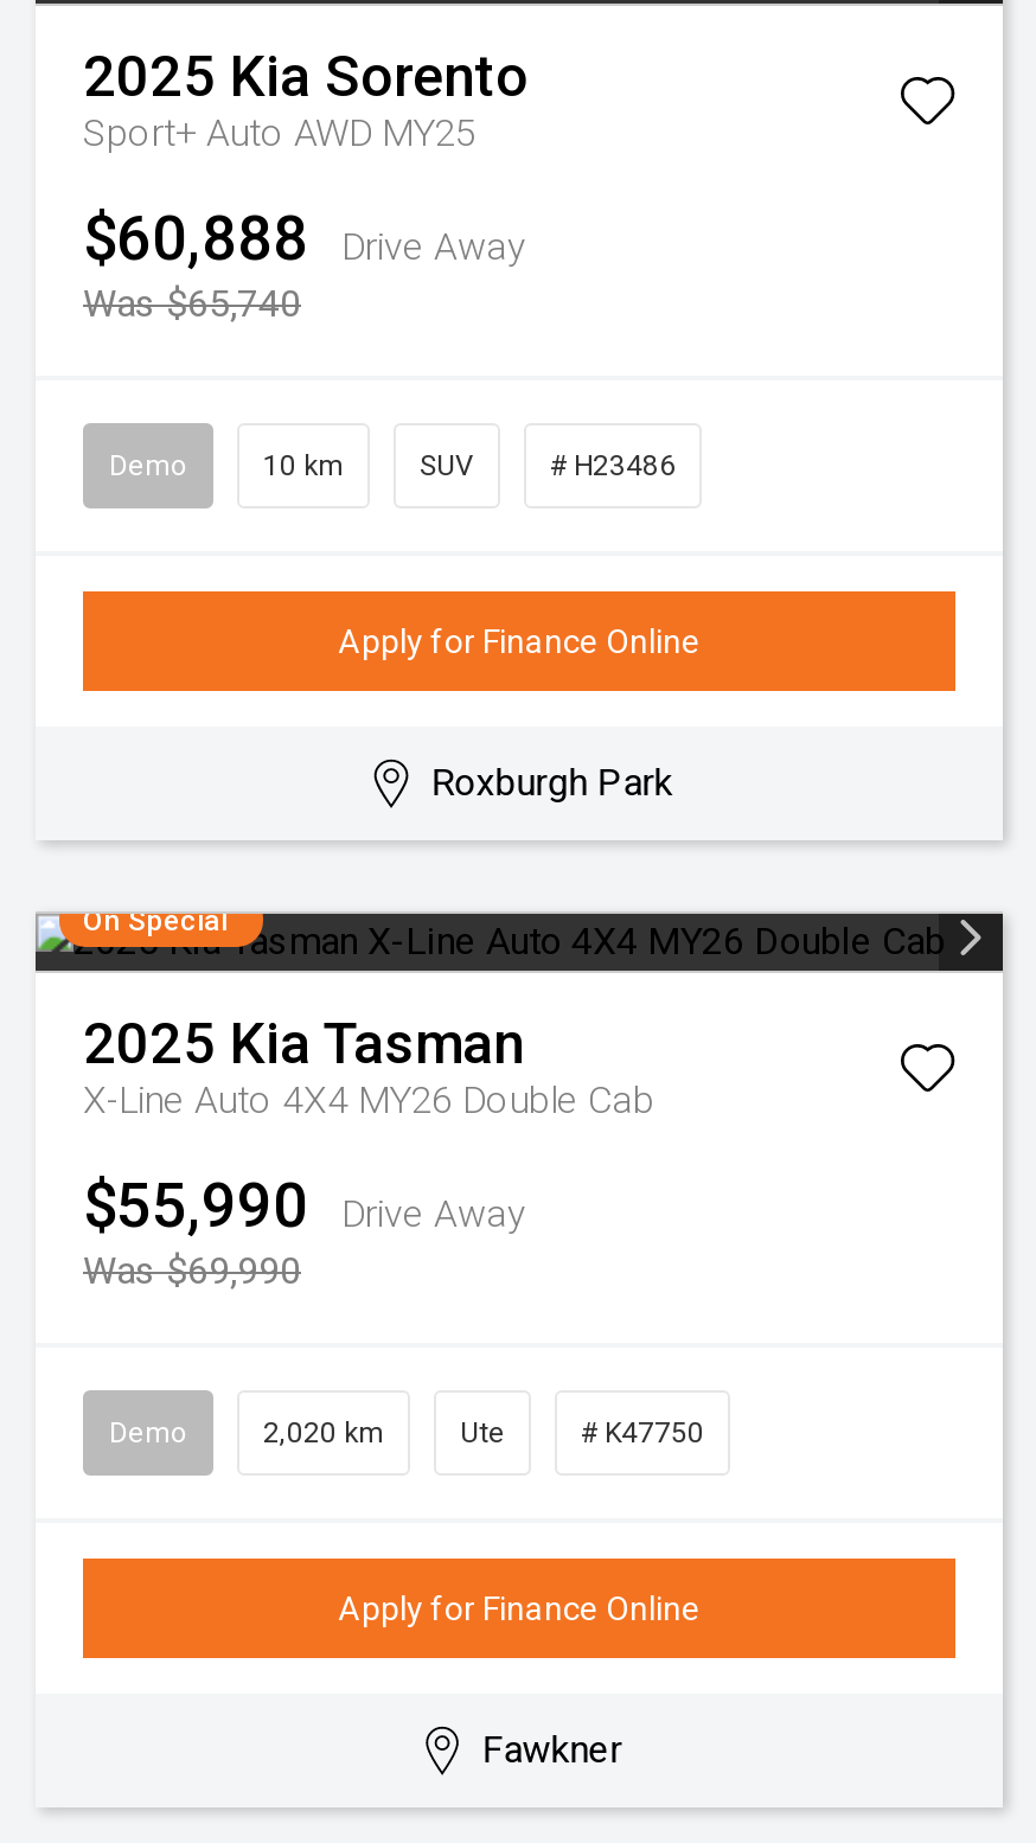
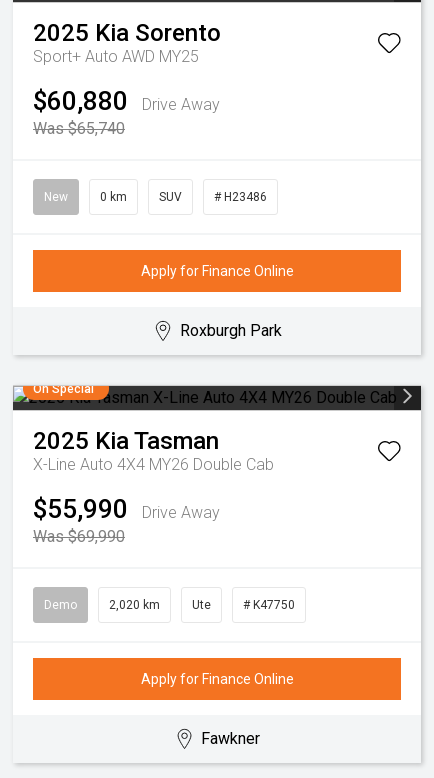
[83,203,526,274] $60,888 Drive Away -> [33,86,220,116] $60,880 Drive Away
[109,449,344,482] Demo | 10 km -> [44,190,127,204] New | 0 km

